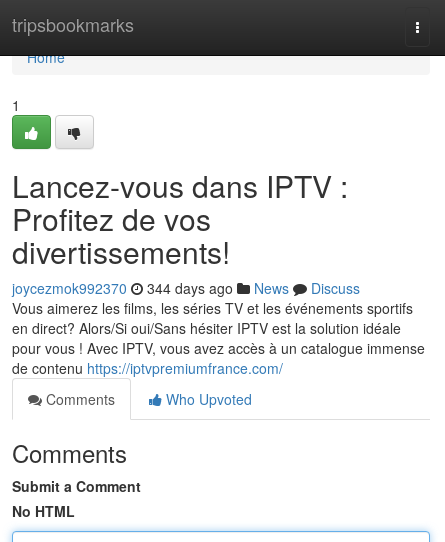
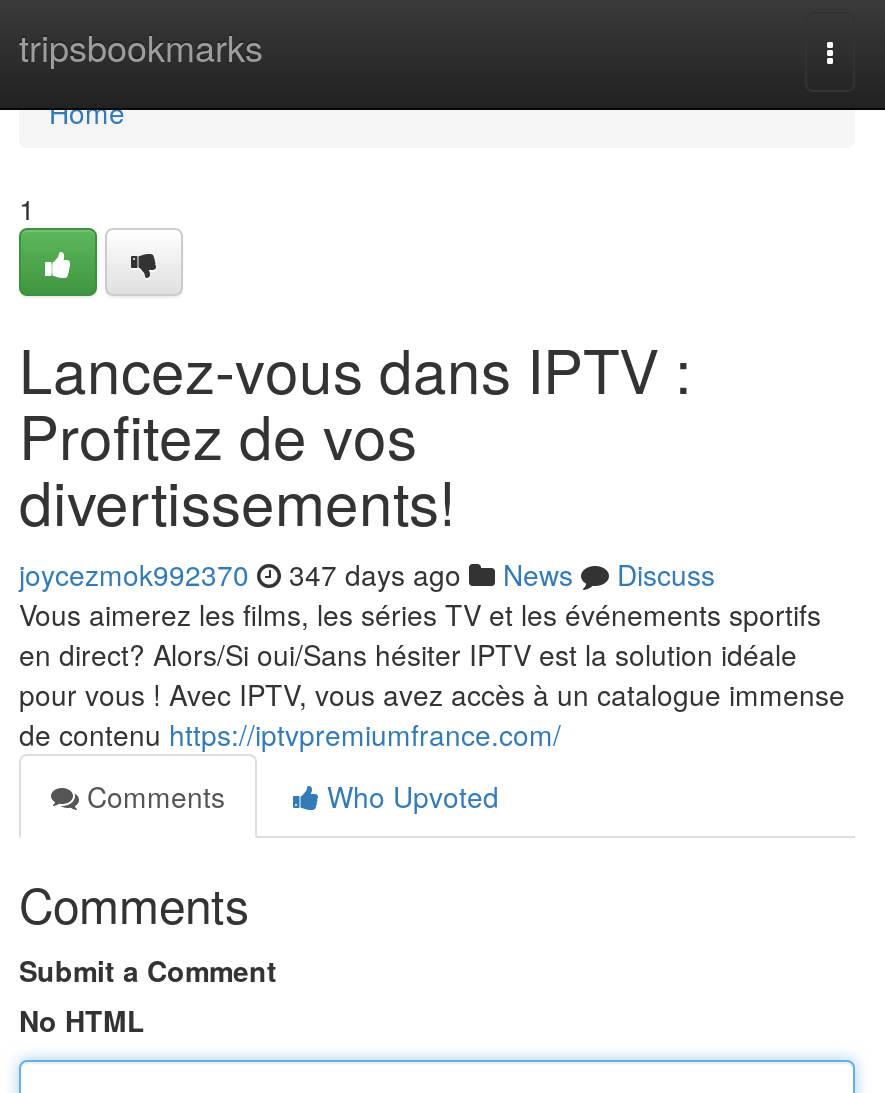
[12,278,360,298] joycezmok992370 344 days ago News Discuss -> [19,554,715,594] joycezmok992370 347 days ago News Discuss

